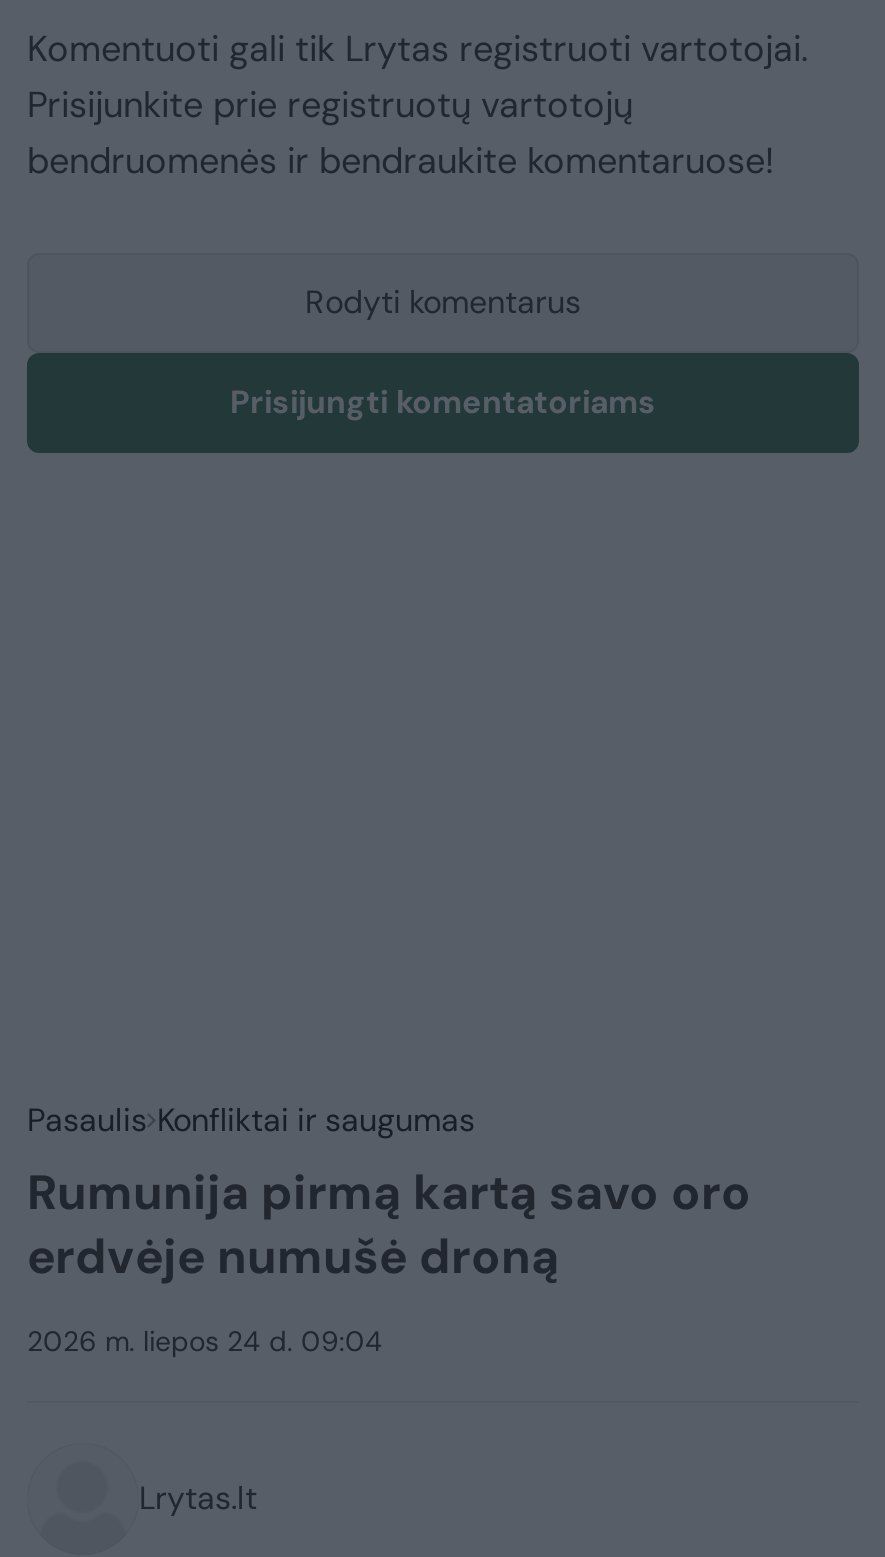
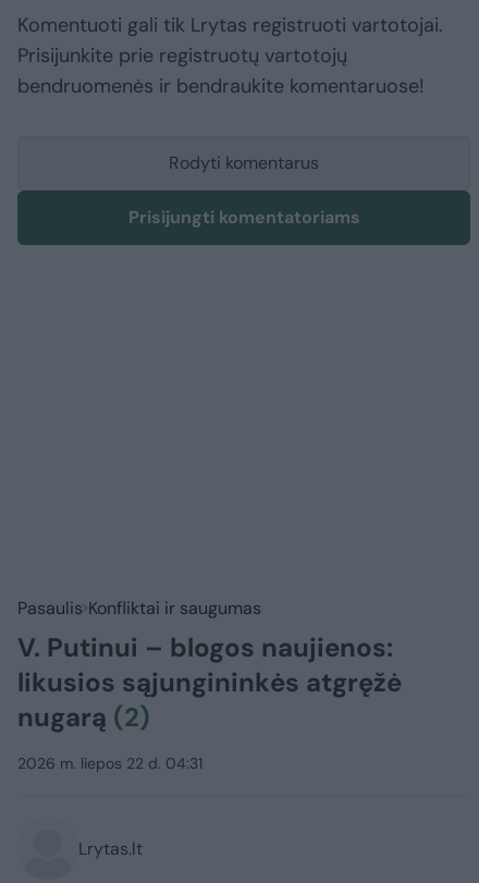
[27,1161,751,1287] Rumunija pirmą kartą savo oro | erdvėje numušė droną -> [17,631,402,734] V. Putinui – blogos naujienos: | likusios sąjungininkės atgręžė | nugarą (2)
[27,1323,383,1359] 2026 m. liepos 24 d. 09:04 -> [17,754,202,773] 2026 m. liepos 22 d. 04:31

